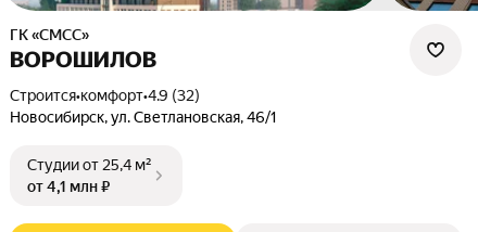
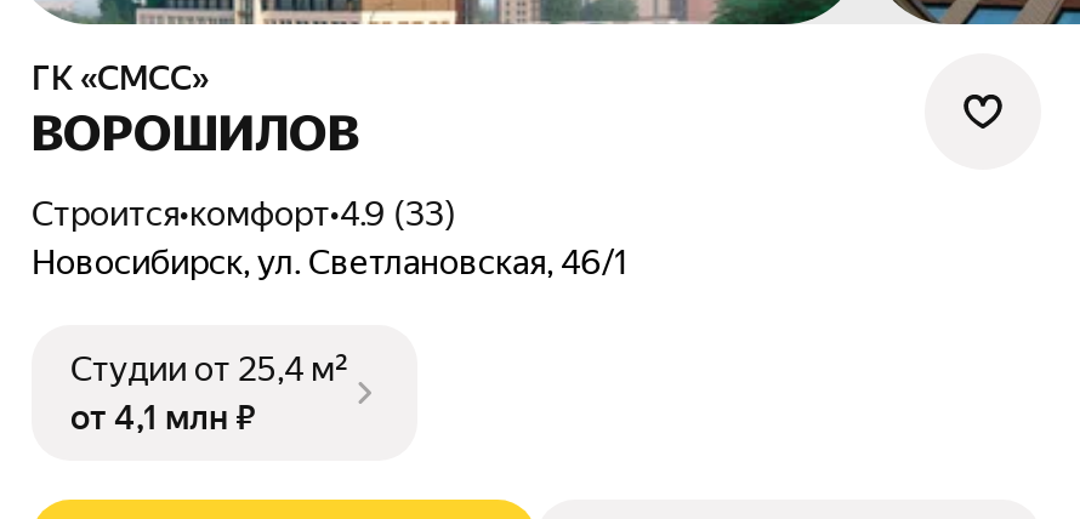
[20,87,200,104] Строится•комфорт•4.9 (32) -> [53,195,456,233] Строится•комфорт•4.9 (33)

